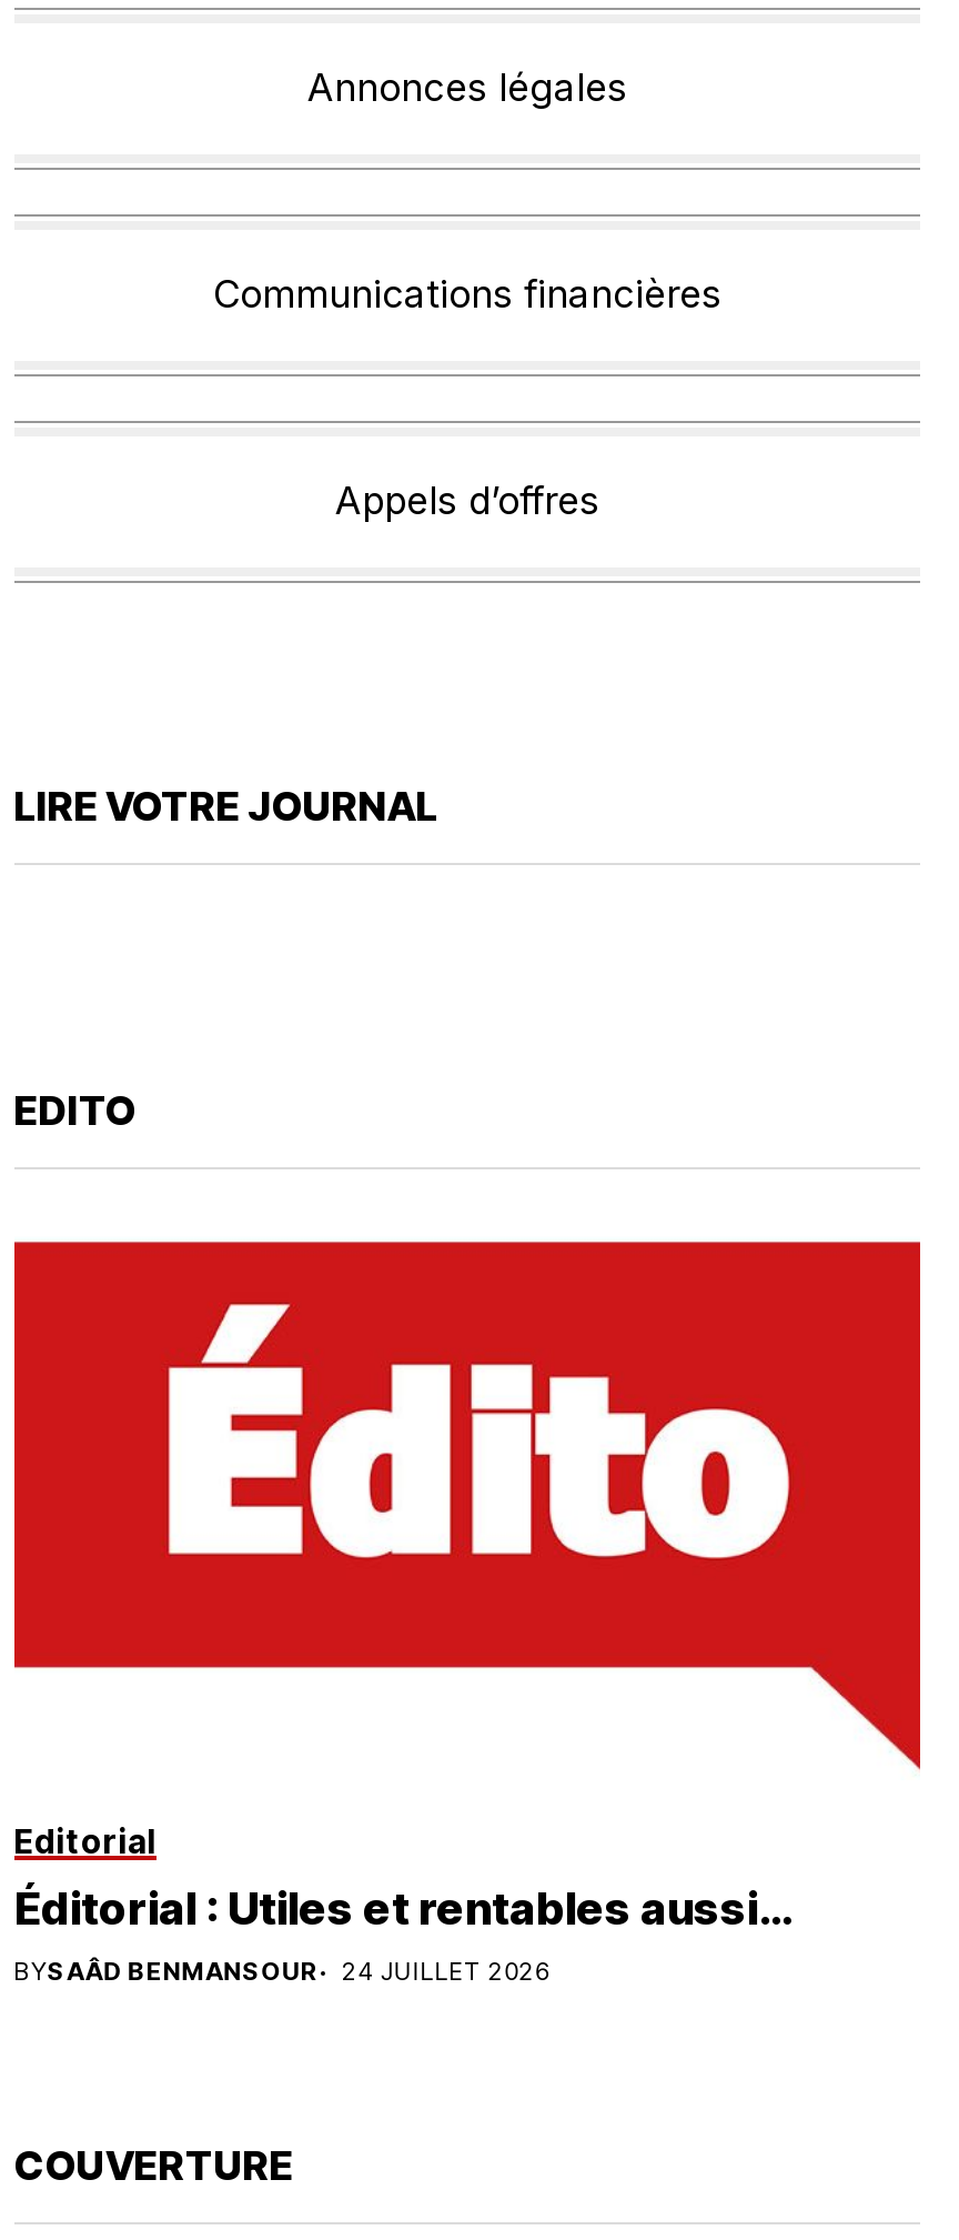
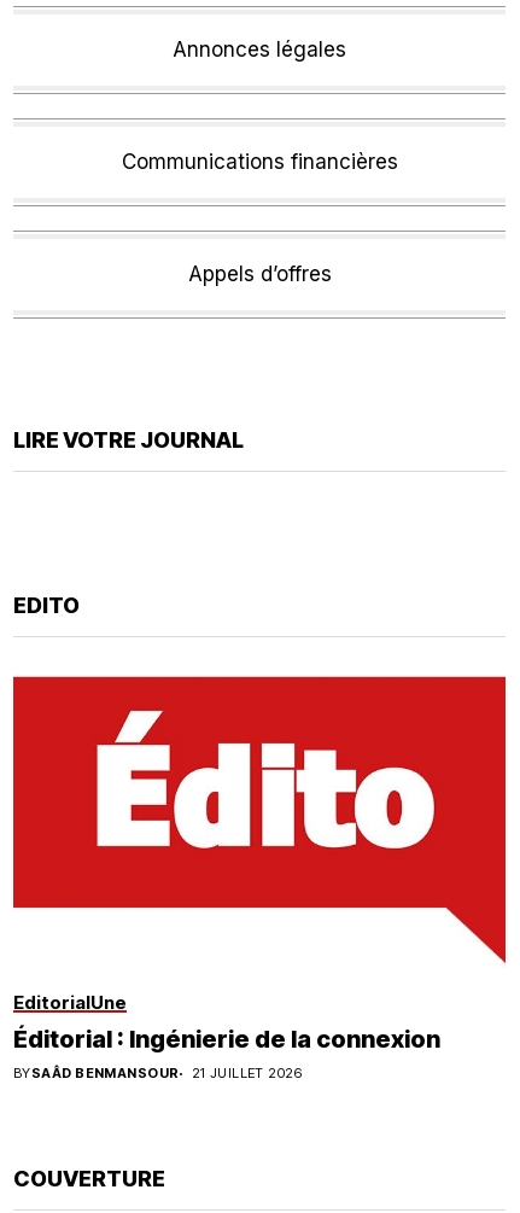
[14,1820,791,1936] Editorial | Éditorial : Utiles et rentables aussi… -> [13,991,440,1054] EditorialUne | Éditorial : Ingénierie de la connexion
[14,1956,550,1987] BYSAÂD BENMANSOUR 24 JUILLET 2026 -> [13,1065,302,1081] BYSAÂD BENMANSOUR 21 JUILLET 2026

